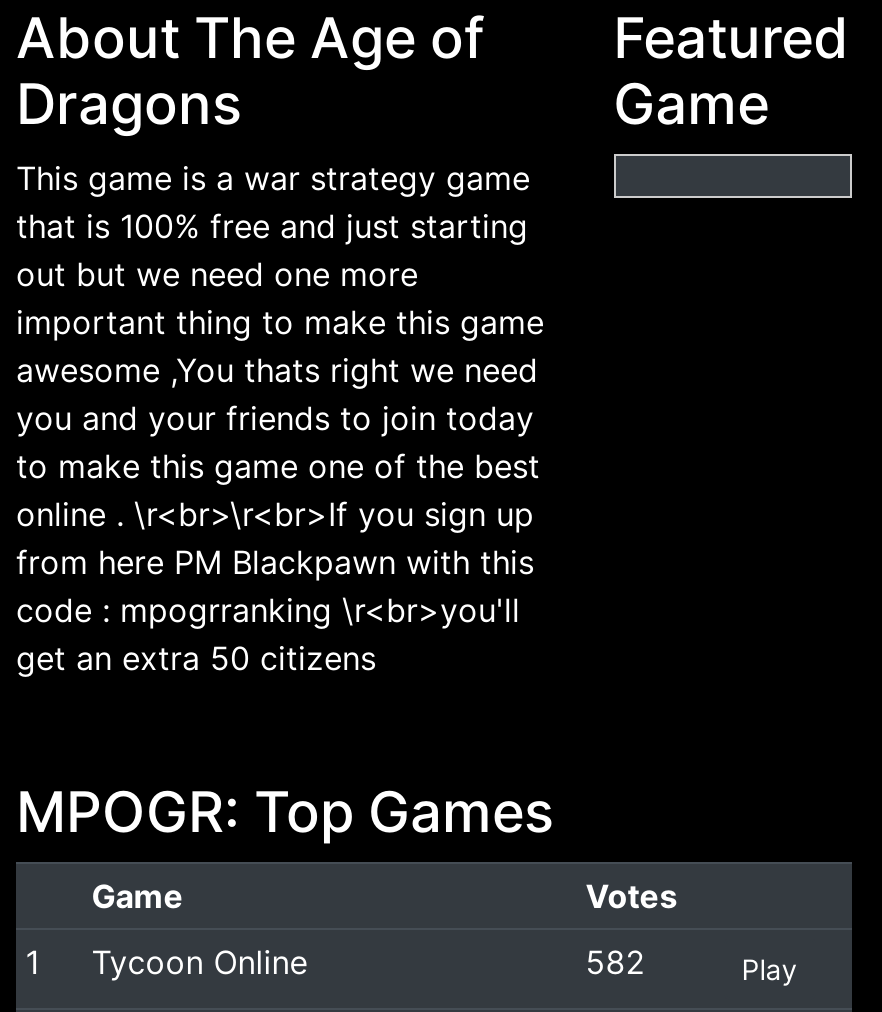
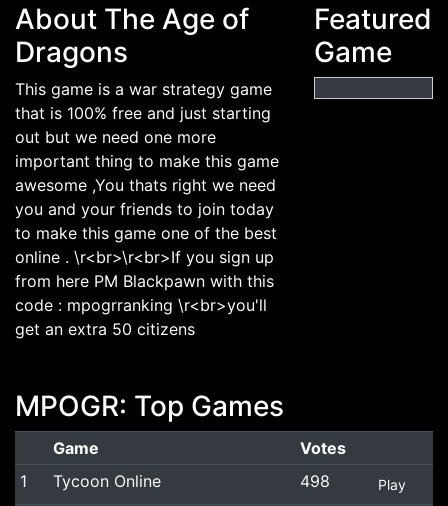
[586,943,646,983] 582 -> [300,471,330,491] 498

